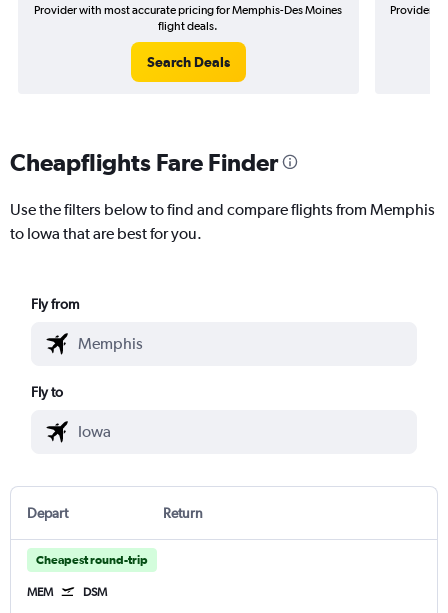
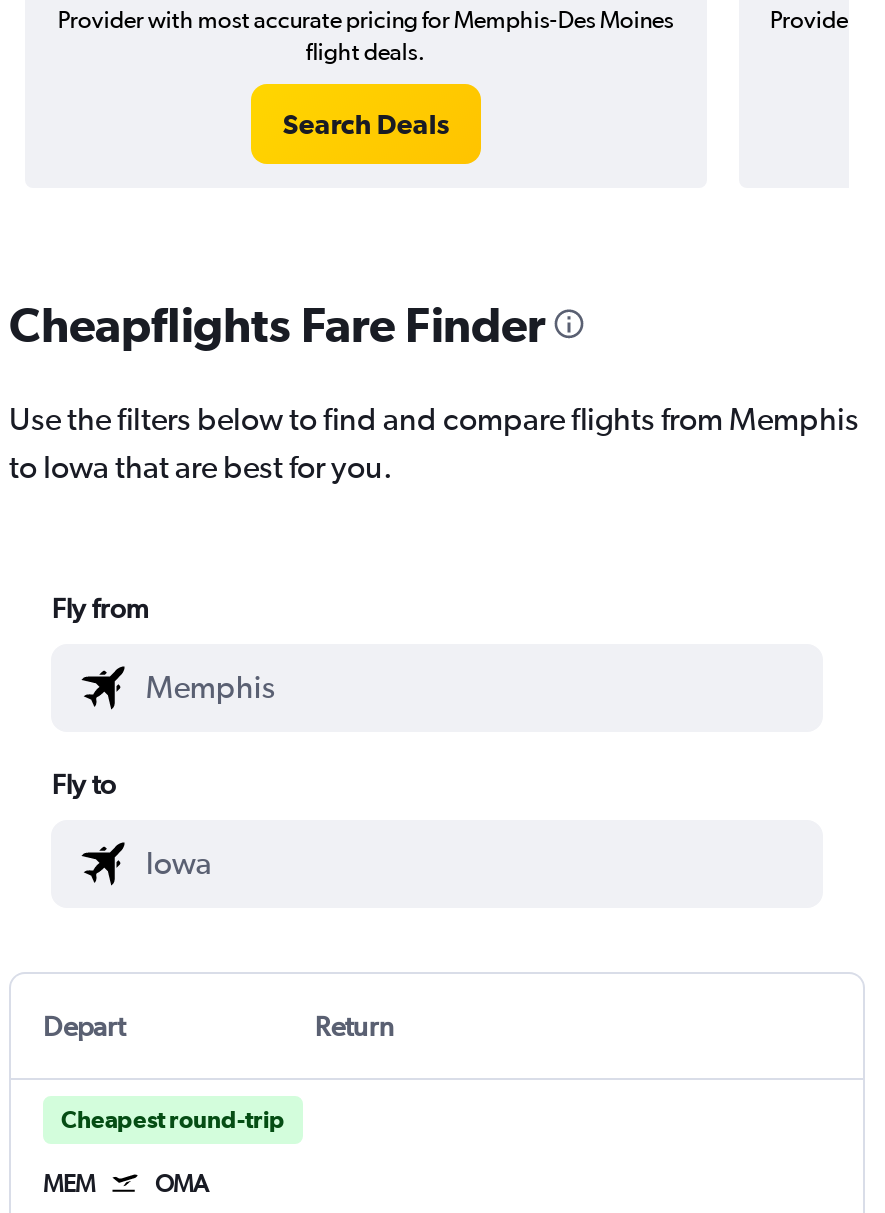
[83,585,107,599] DSM -> [155,1170,209,1198] OMA

